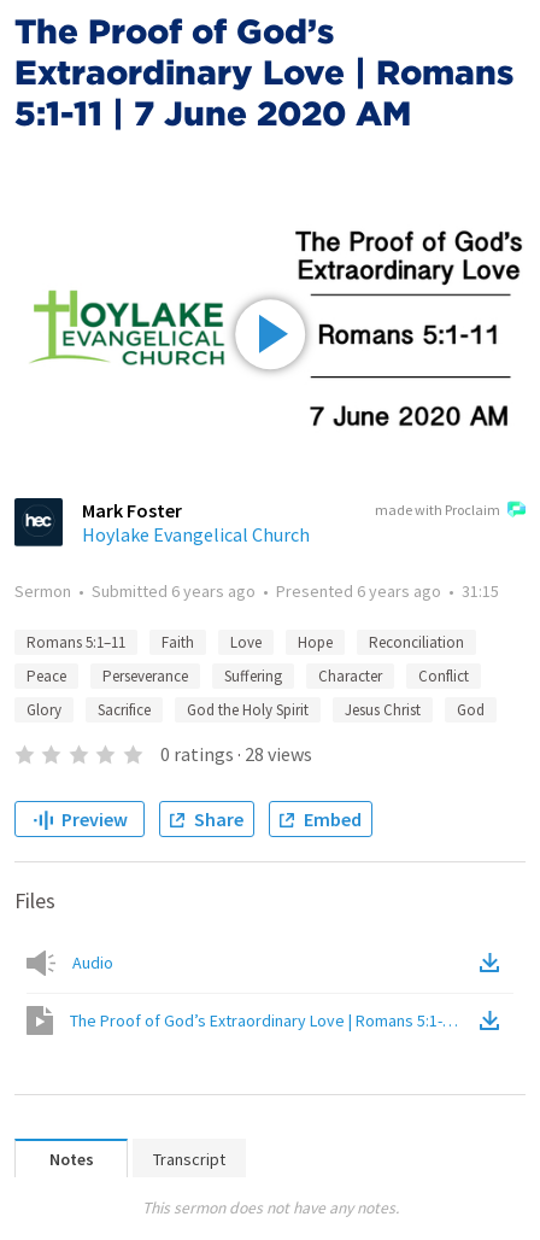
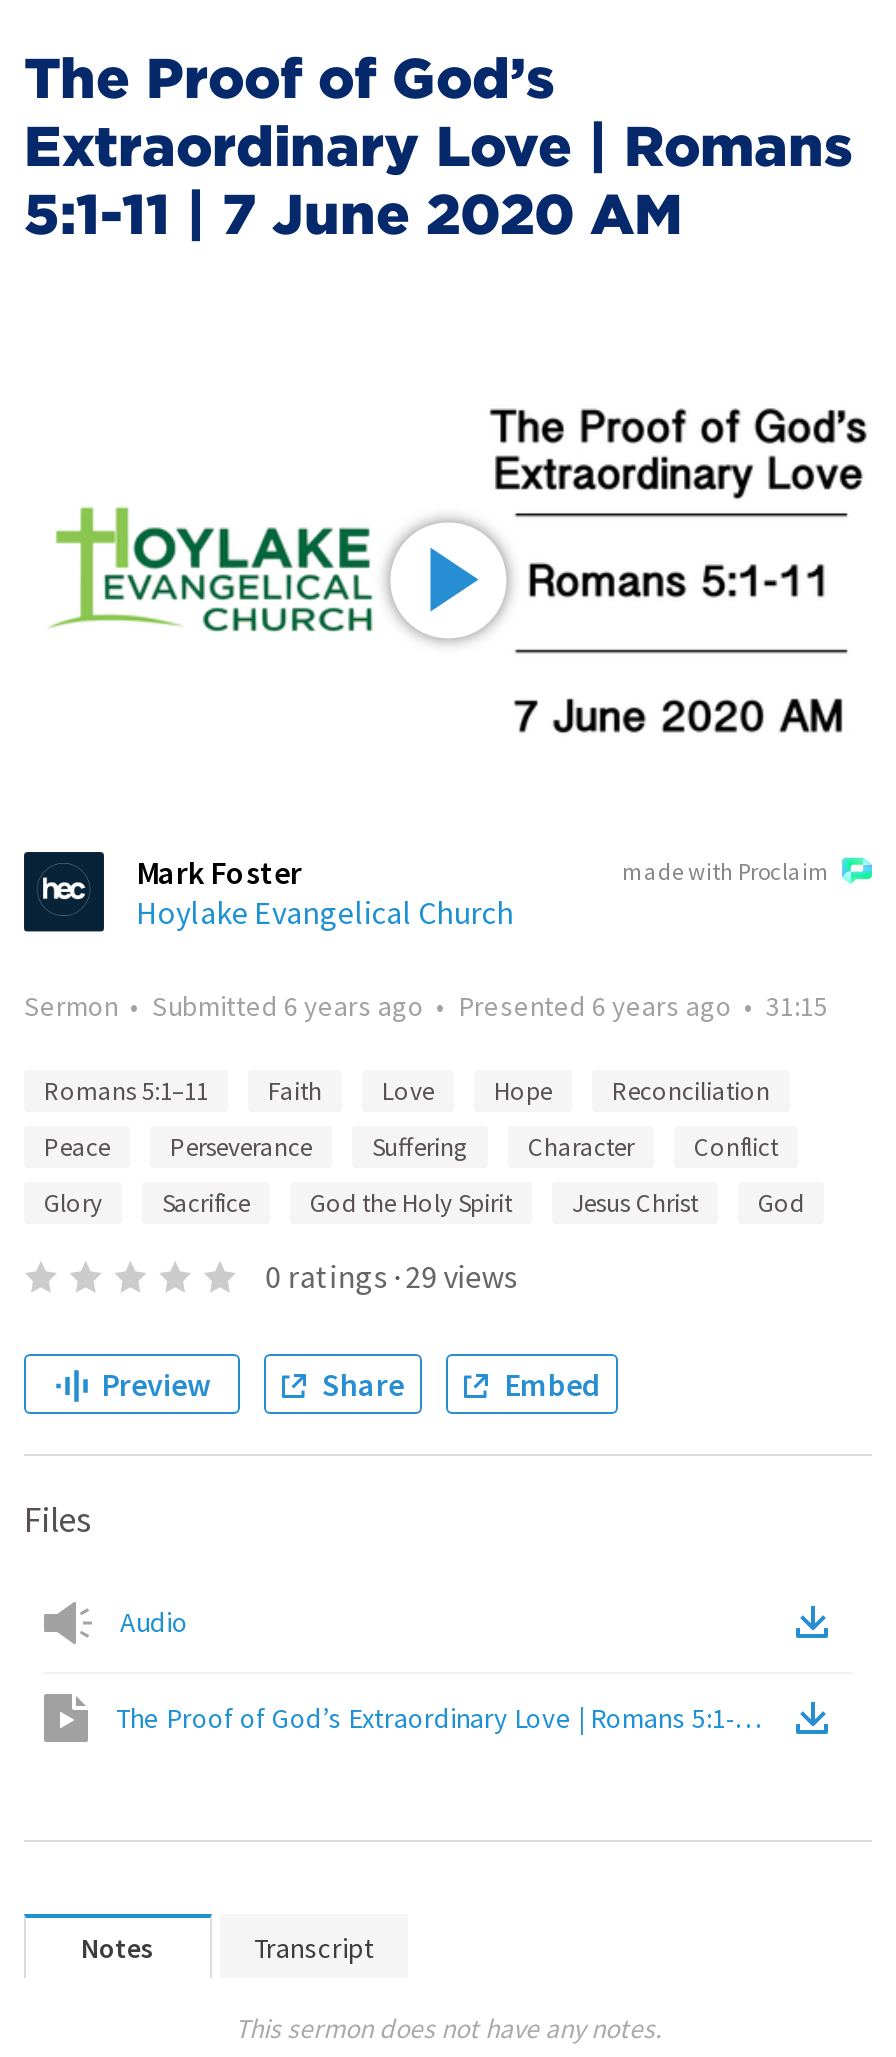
[160,742,312,766] 0 ratings · 28 views -> [265,1256,517,1296] 0 ratings · 29 views

